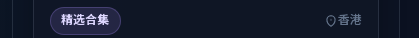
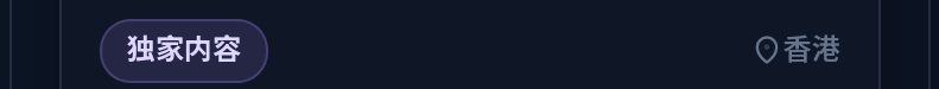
[61,12,109,28] 精选合集 -> [127,30,241,68] 独家内容

